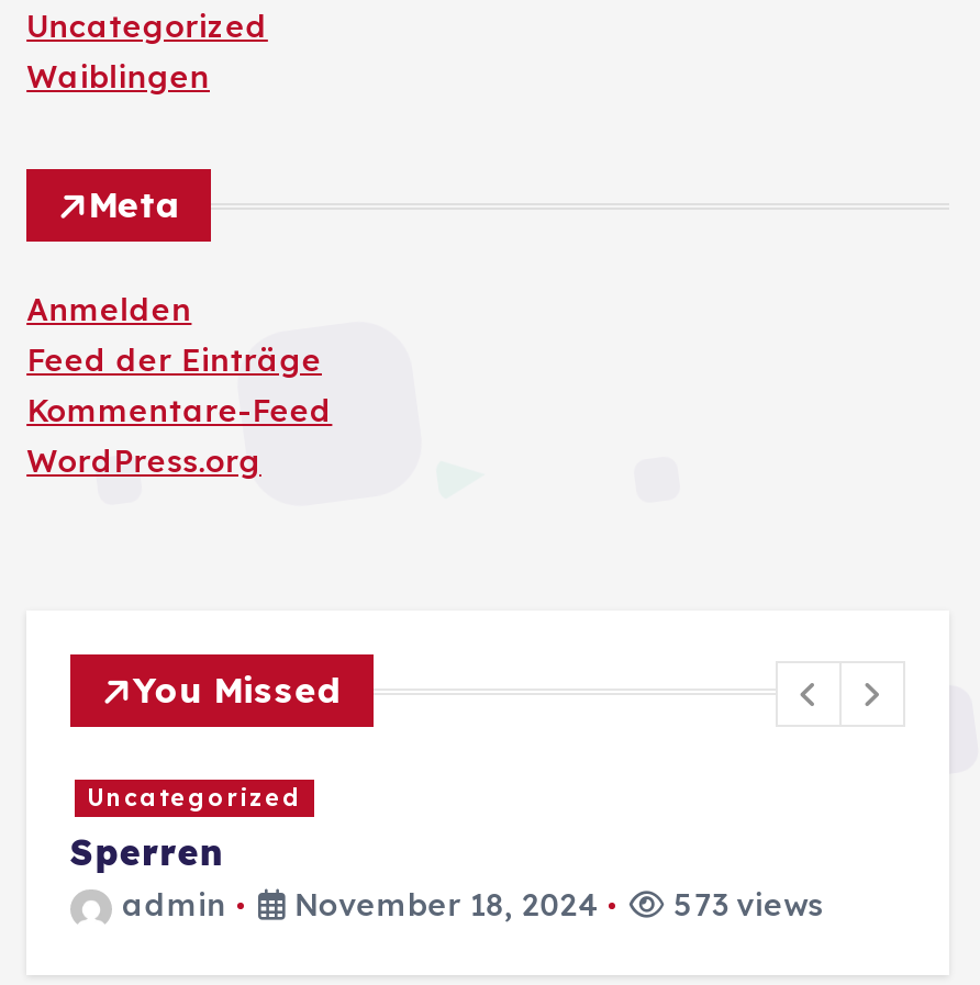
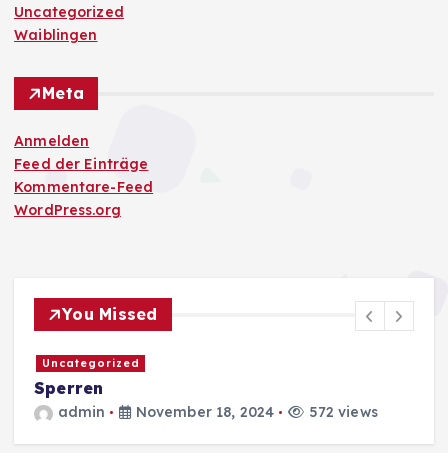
[122,886,824,925] admin November 18, 2024 573 views -> [57,403,378,421] admin November 18, 2024 572 views

